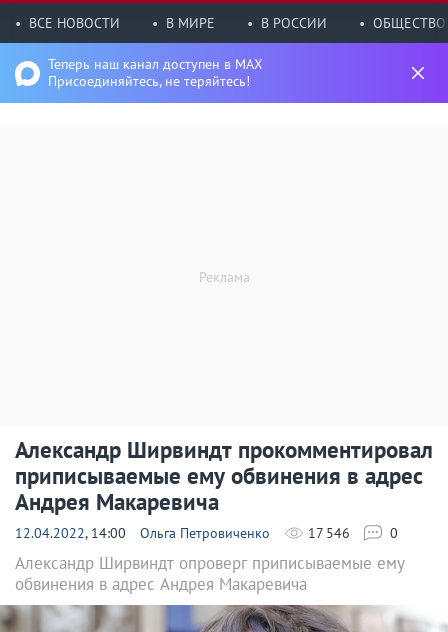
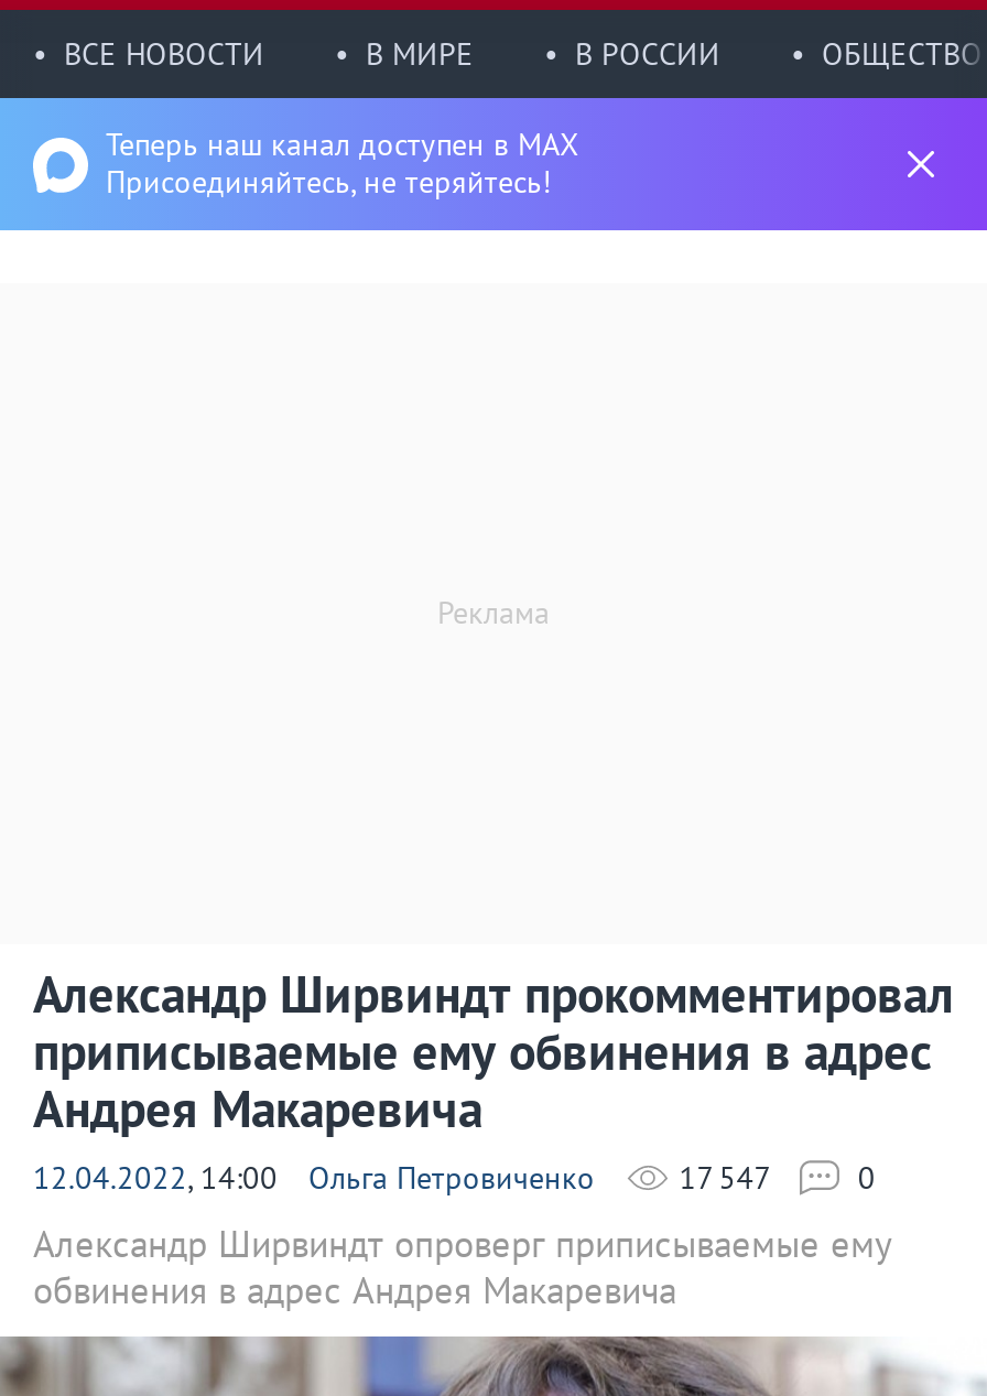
[308,524,350,542] 17 546 -> [679,1158,769,1198] 17 547

